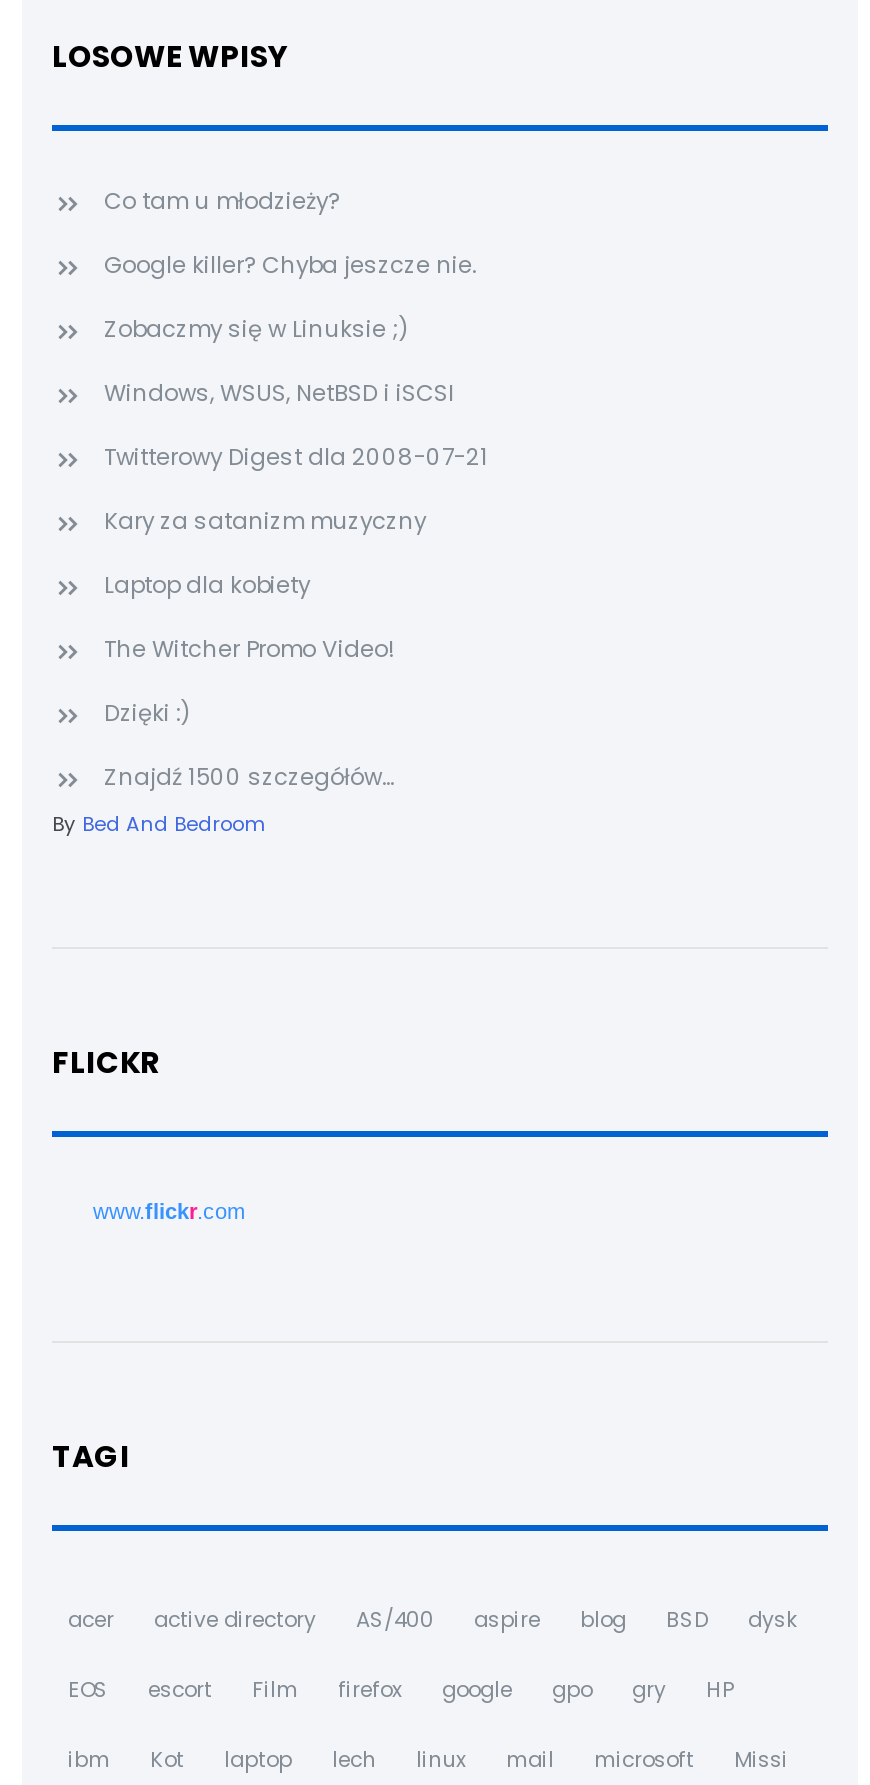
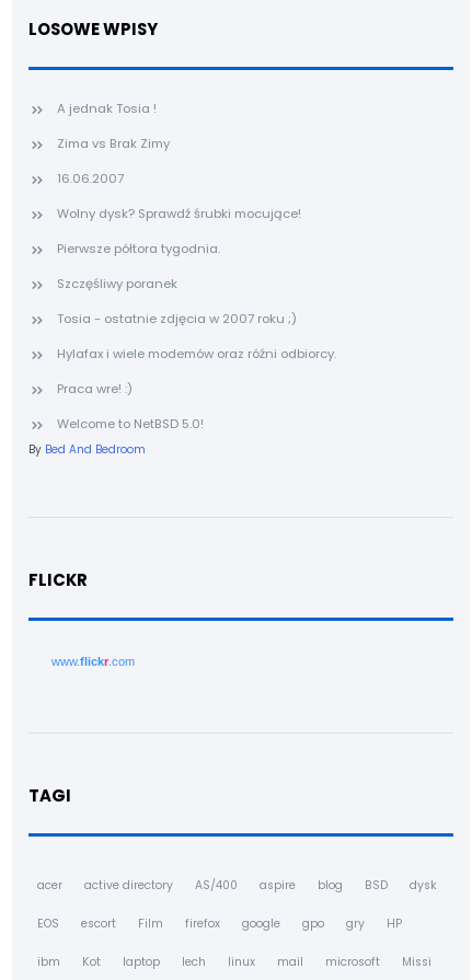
[104,186,340,218] Co tam u młodzieży? -> [57,100,157,117] A jednak Tosia !
[104,250,476,282] Google killer? Chyba jeszcze nie. -> [57,135,170,153] Zima vs Brak Zimy
[104,314,408,346] Zobaczmy się w Linuksie ;) -> [57,170,124,188] 16.06.2007
[104,378,454,410] Windows, WSUS, NetBSD i iSCSI -> [57,205,301,223] Wolny dysk? Sprawdź śrubki mocujące!
[104,442,488,474] Twitterowy Digest dla 2008-07-21 -> [57,240,220,258] Pierwsze półtora tygodnia.
[104,506,426,538] Kary za satanizm muzyczny -> [57,275,177,293] Szczęśliwy poranek
[104,570,310,602] Laptop dla kobiety -> [57,310,297,328] Tosia - ostatnie zdjęcia w 2007 roku ;)
[104,634,394,666] The Witcher Promo Video! -> [57,345,336,363] Hylafax i wiele modemów oraz róźni odbiorcy.
[104,698,190,730] Dzięki :) -> [57,380,133,398] Praca wre! :)
[104,762,394,794] Znajdź 1500 szczegółów... -> [57,415,204,433] Welcome to NetBSD 5.0!

